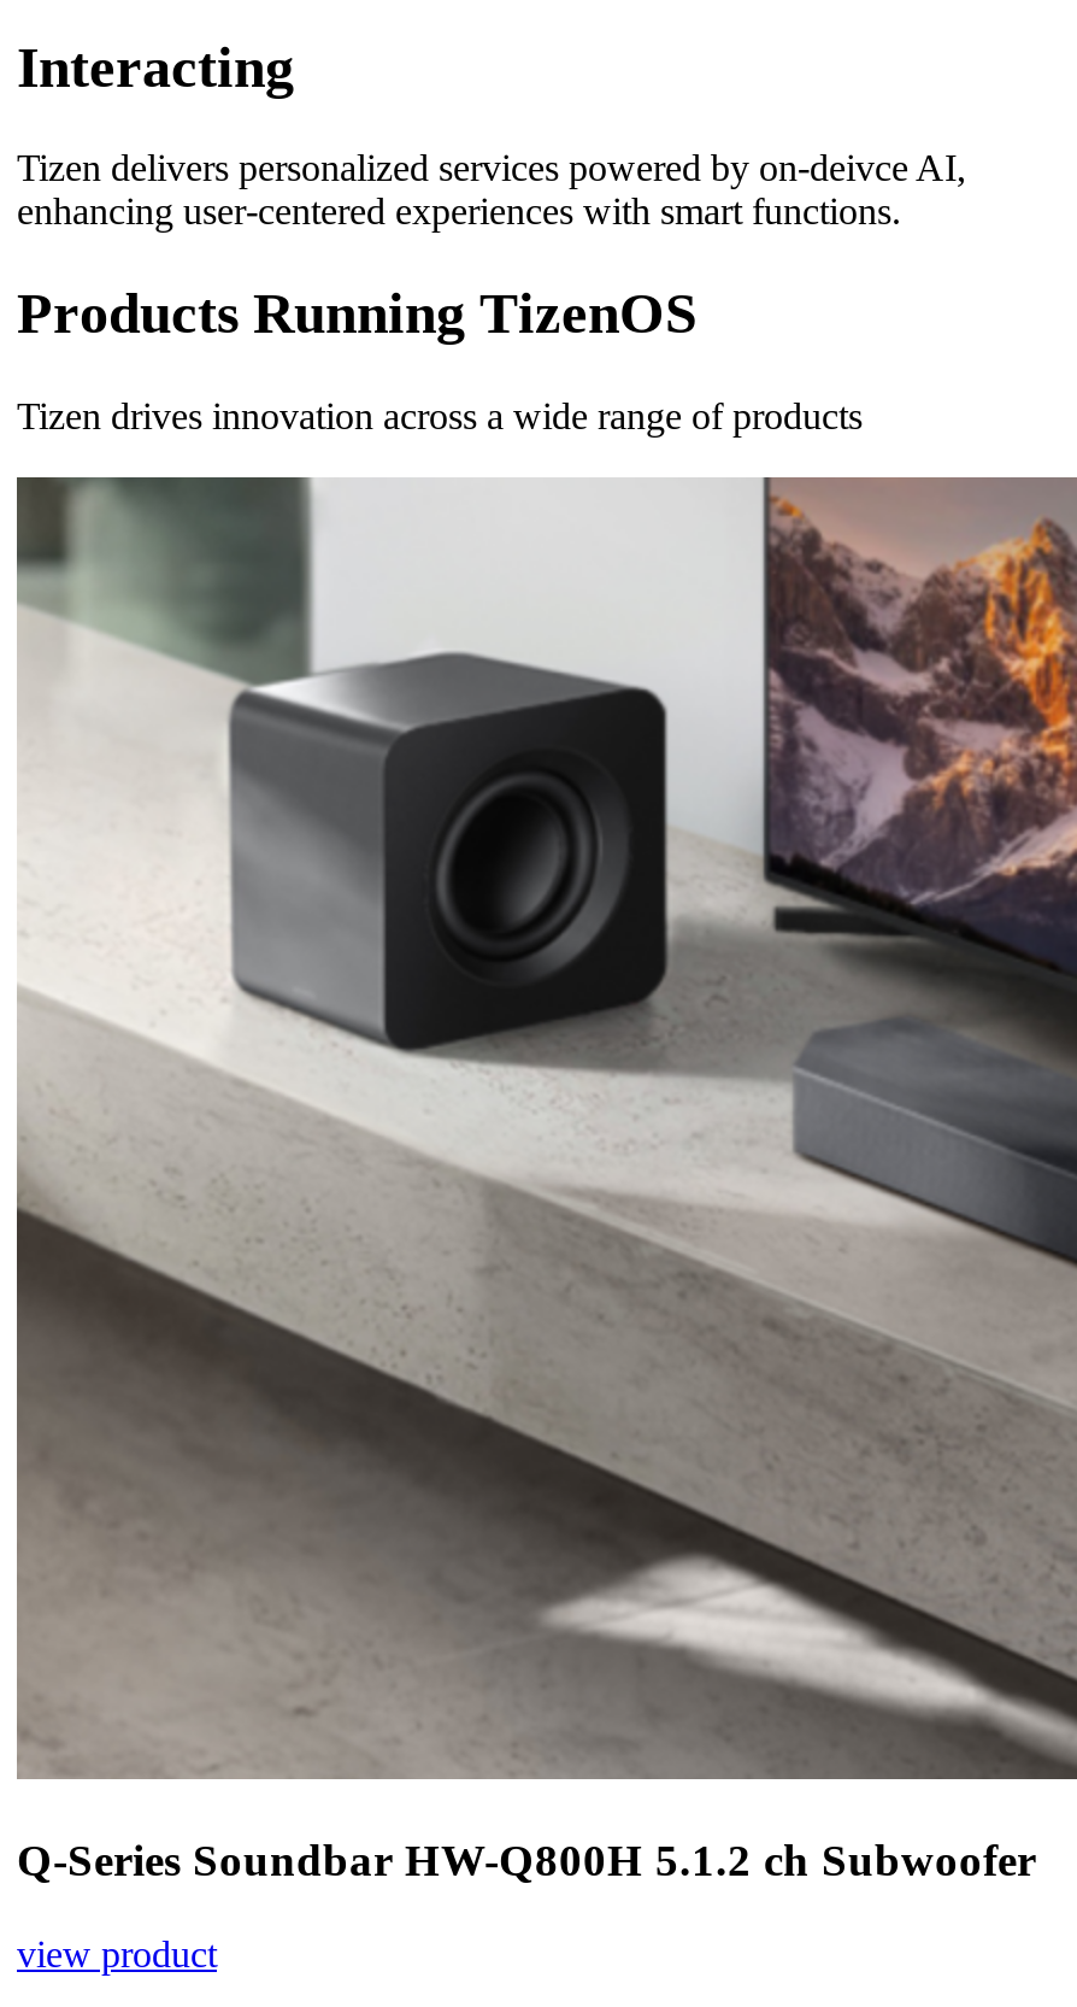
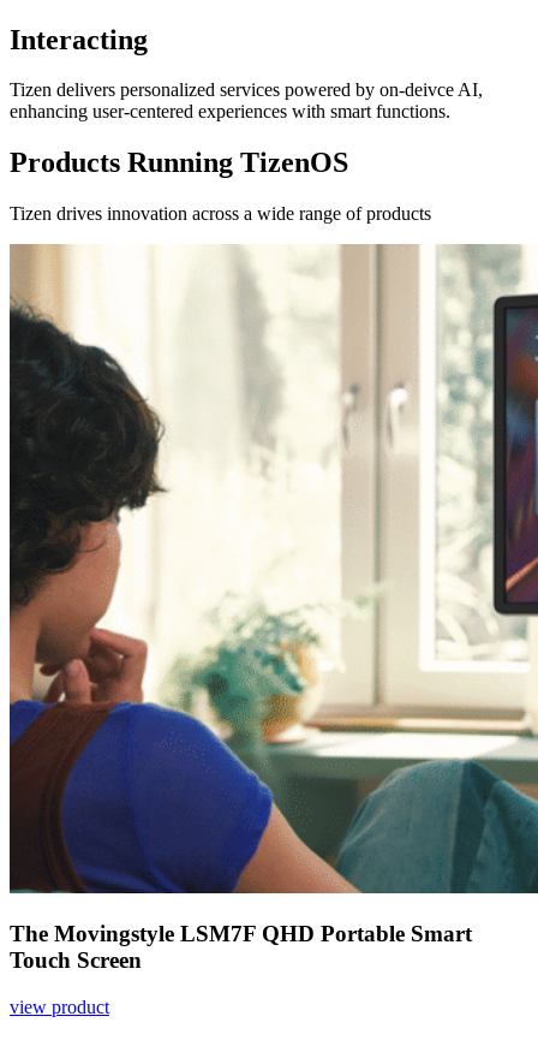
[14,475,1070,1885] [image] | Q-Series Soundbar HW-Q800H 5.1.2 ch Subwoofer -> [8,243,534,973] [image] | The Movingstyle LSM7F QHD Portable Smart | Touch Screen

